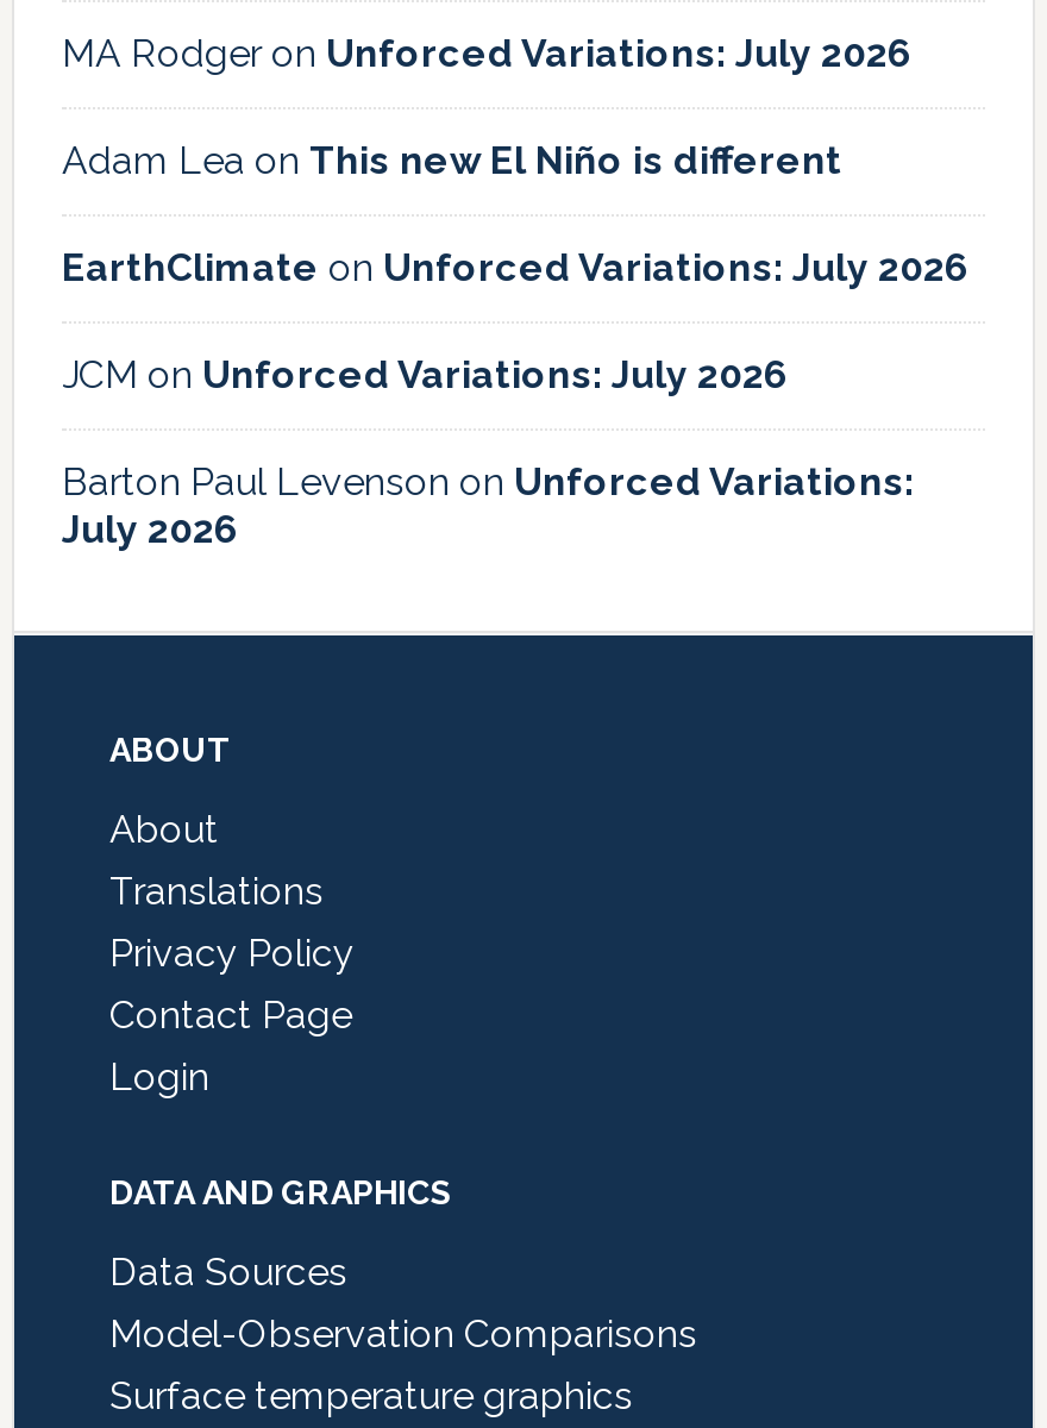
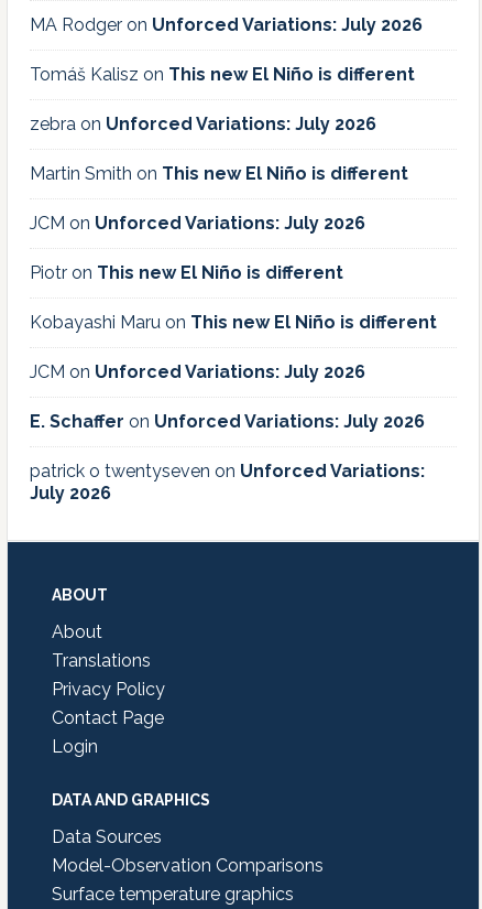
[62,139,968,291] Adam Lea on This new El Niño is different | EarthClimate on Unforced Variations: July 2026 -> [30,64,415,184] Tomáš Kalisz on This new El Niño is different | zebra on Unforced Variations: July 2026 | Martin Smith on This new El Niño is different
[62,460,914,505] Barton Paul Levenson on Unforced Variations: -> [30,263,437,482] Piotr on This new El Niño is different | Kobayashi Maru on This new El Niño is different | JCM on Unforced Variations: July 2026 | E. Schaffer on Unforced Variations: July 2026 | patrick o twentyseven on Unforced Variations:

